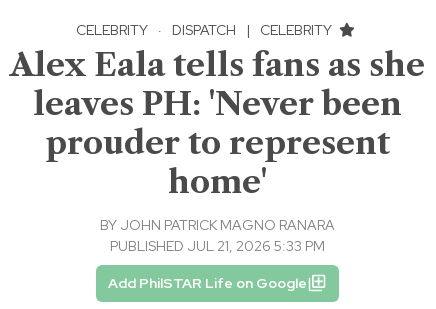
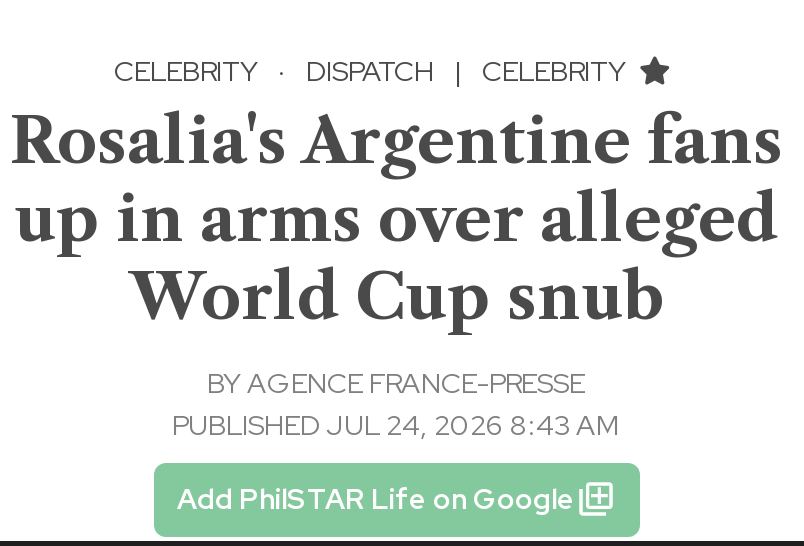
[9,45,424,255] Alex Eala tells fans as she | leaves PH: 'Never been | prouder to represent | home' | BY JOHN PATRICK MAGNO RANARA | PUBLISHED JUL 21, 2026 5:33 PM -> [9,101,783,443] Rosalia's Argentine fans | up in arms over alleged | World Cup snub | BY AGENCE FRANCE-PRESSE | PUBLISHED JUL 24, 2026 8:43 AM

